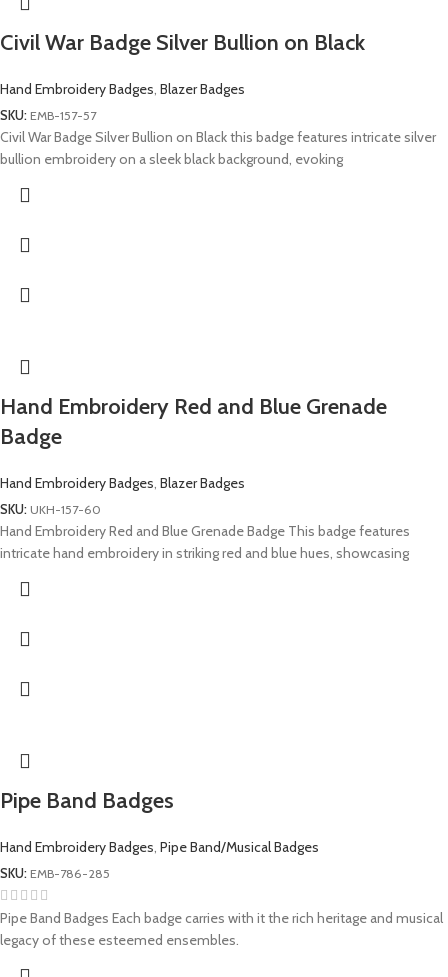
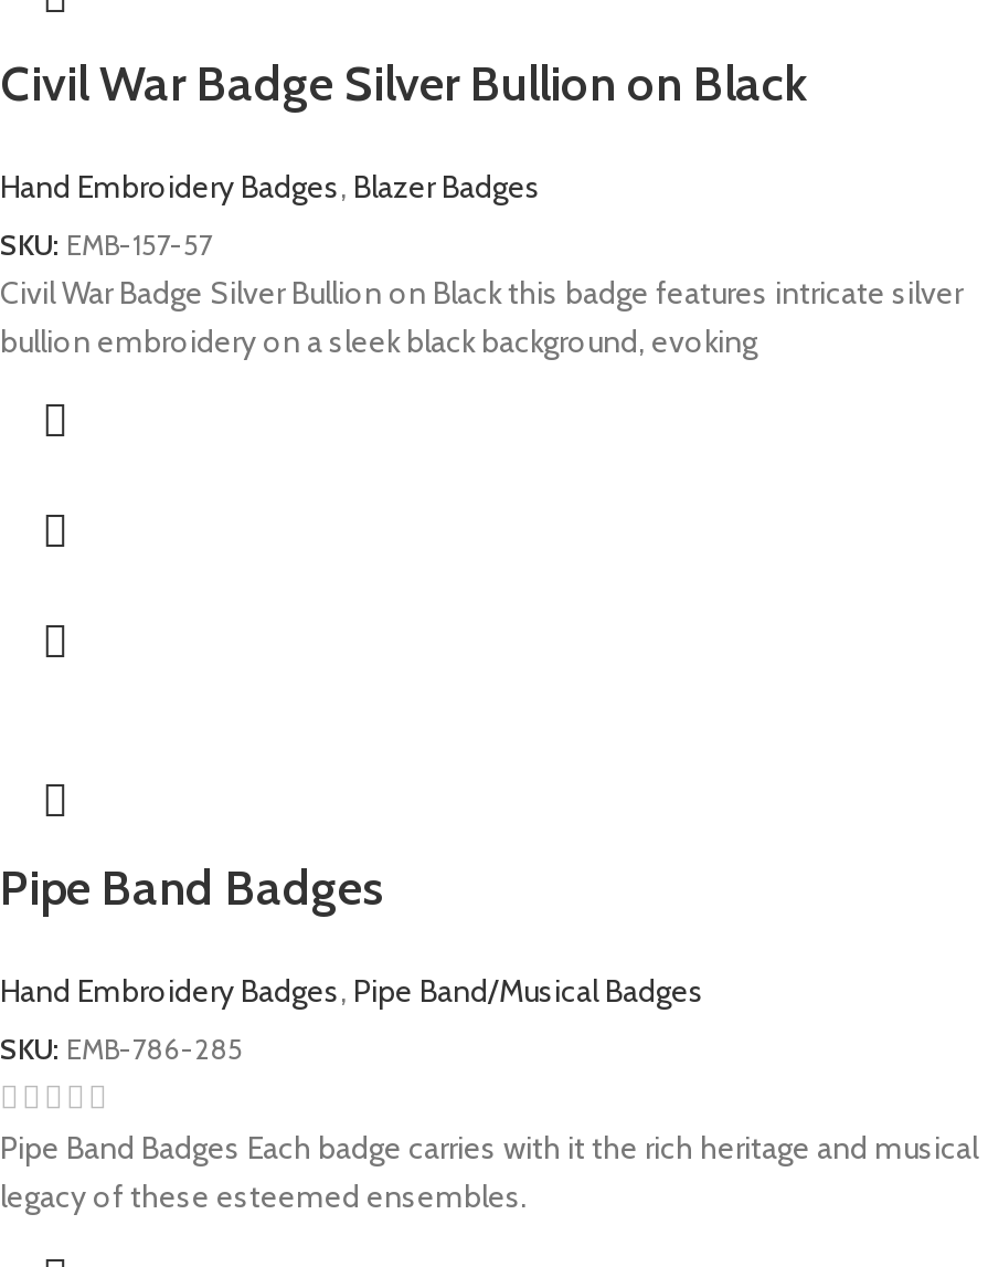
[0,393,410,562] Hand Embroidery Red and Blue Grenade | Badge | Hand Embroidery Badges, Blazer Badges | SKU: UKH-157-60 | Hand Embroidery Red and Blue Grenade Badge This badge features | intricate hand embroidery in striking red and blue hues, showcasing -> none

